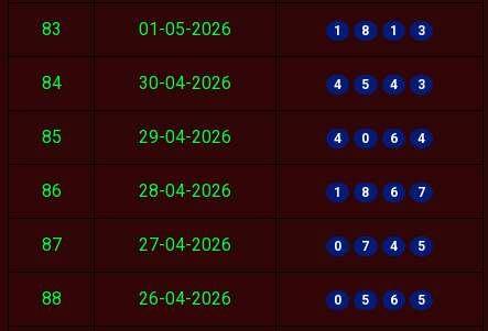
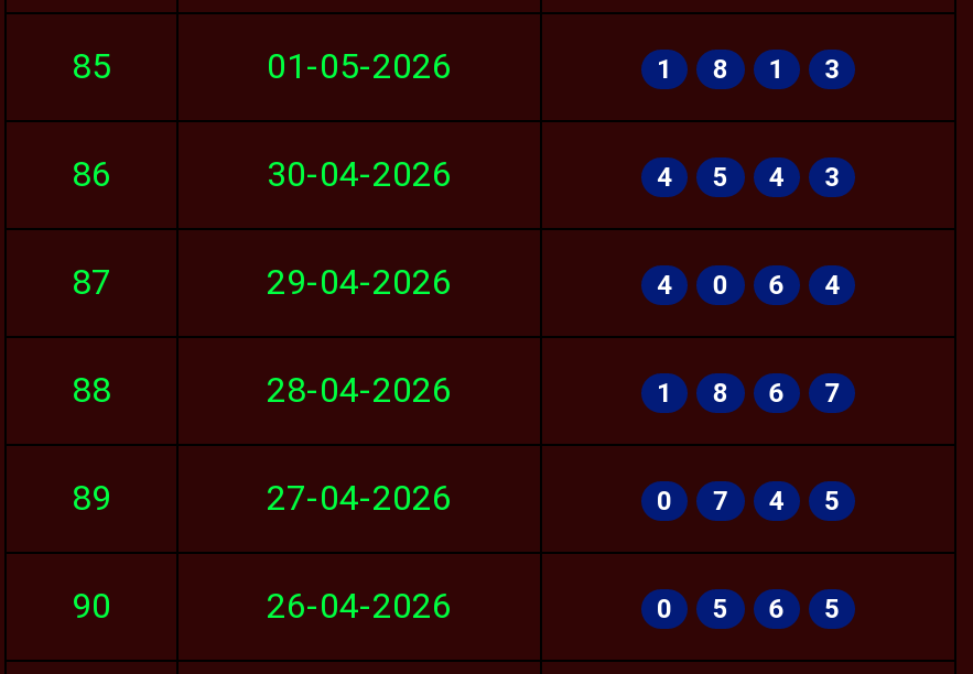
[41,19,61,40] 83 -> [72,45,111,87] 85
[41,73,61,93] 84 -> [72,153,111,195] 86
[41,126,61,147] 85 -> [72,261,111,303] 87
[41,180,61,201] 86 -> [72,369,111,411] 88
[41,234,61,255] 87 -> [72,477,111,519] 89
[41,288,61,309] 88 -> [72,585,111,627] 90

